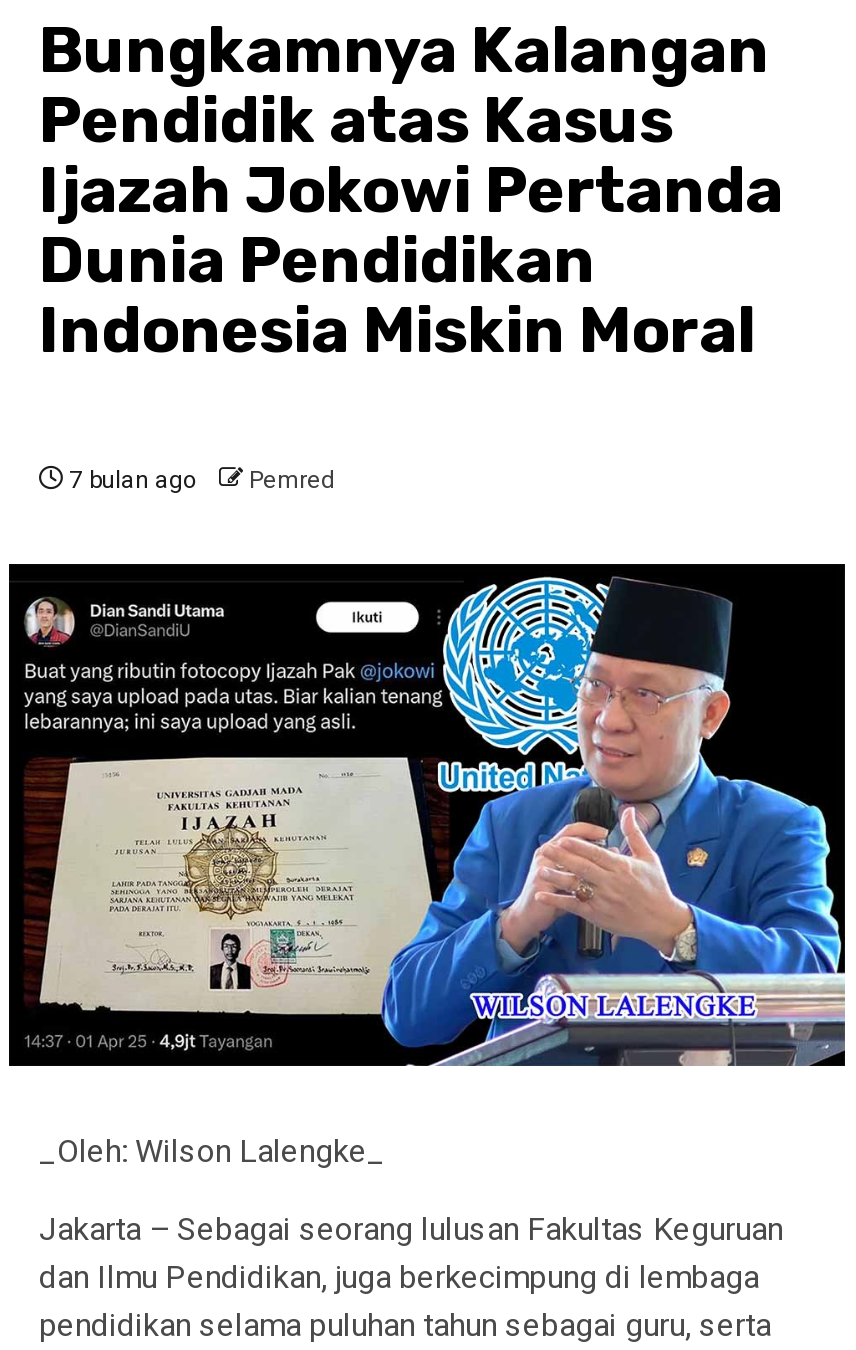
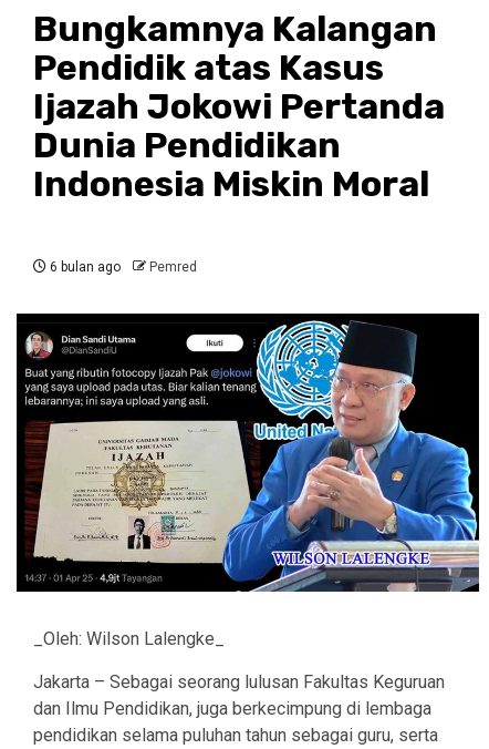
[63,466,335,494] 7 bulan ago Pemred -> [46,259,197,275] 6 bulan ago Pemred

